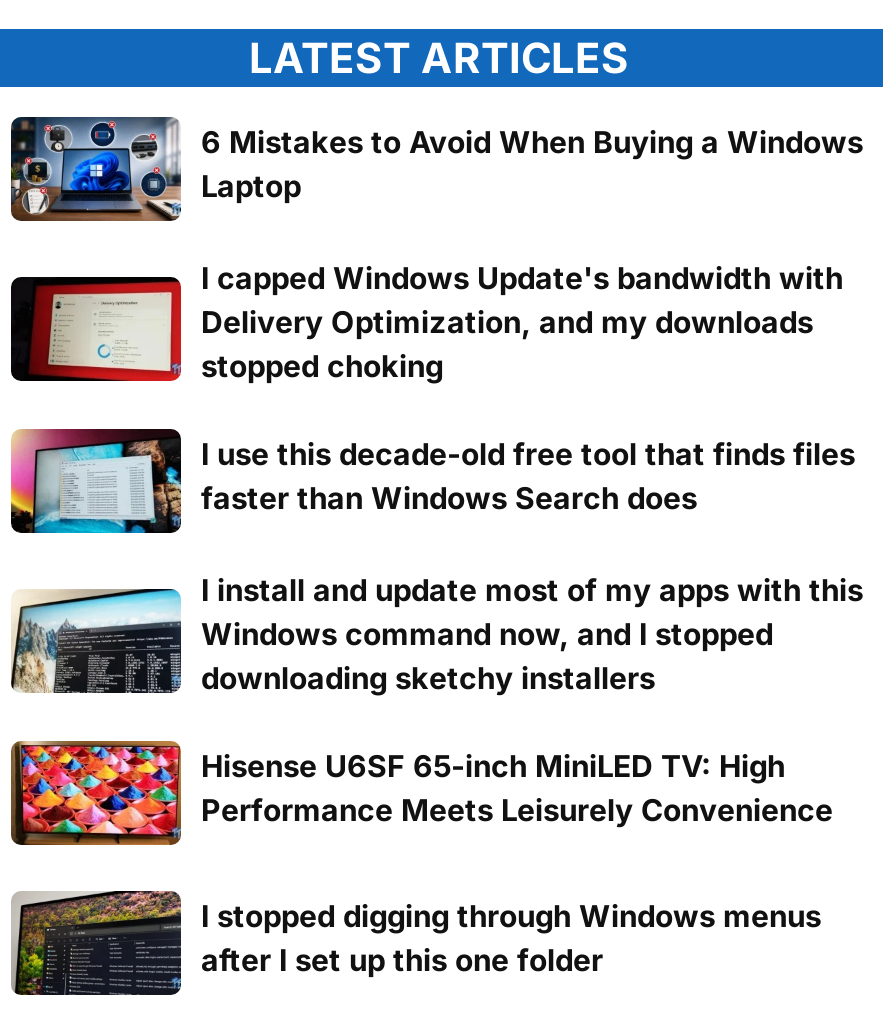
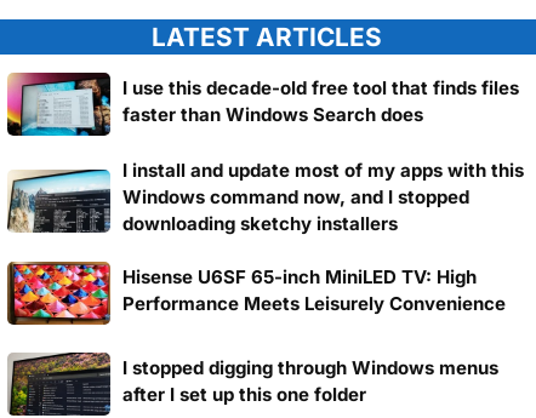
[9,115,863,386] [image] | 6 Mistakes to Avoid When Buying a Windows | Laptop | I capped Windows Update's bandwidth with | Delivery Optimization, and my downloads | stopped choking -> none
[9,275,173,383] [image] -> none

